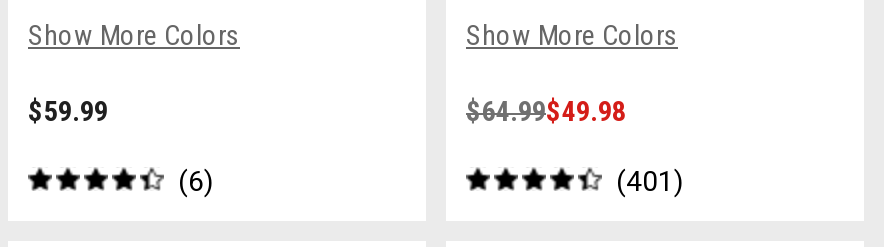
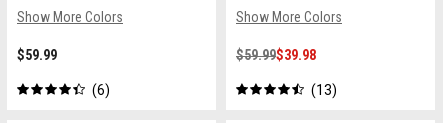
[466,94,626,126] $64.99$49.98 -> [236,47,316,63] $59.99$39.98
[626,164,674,196] 401 -> [316,82,332,98] 13

